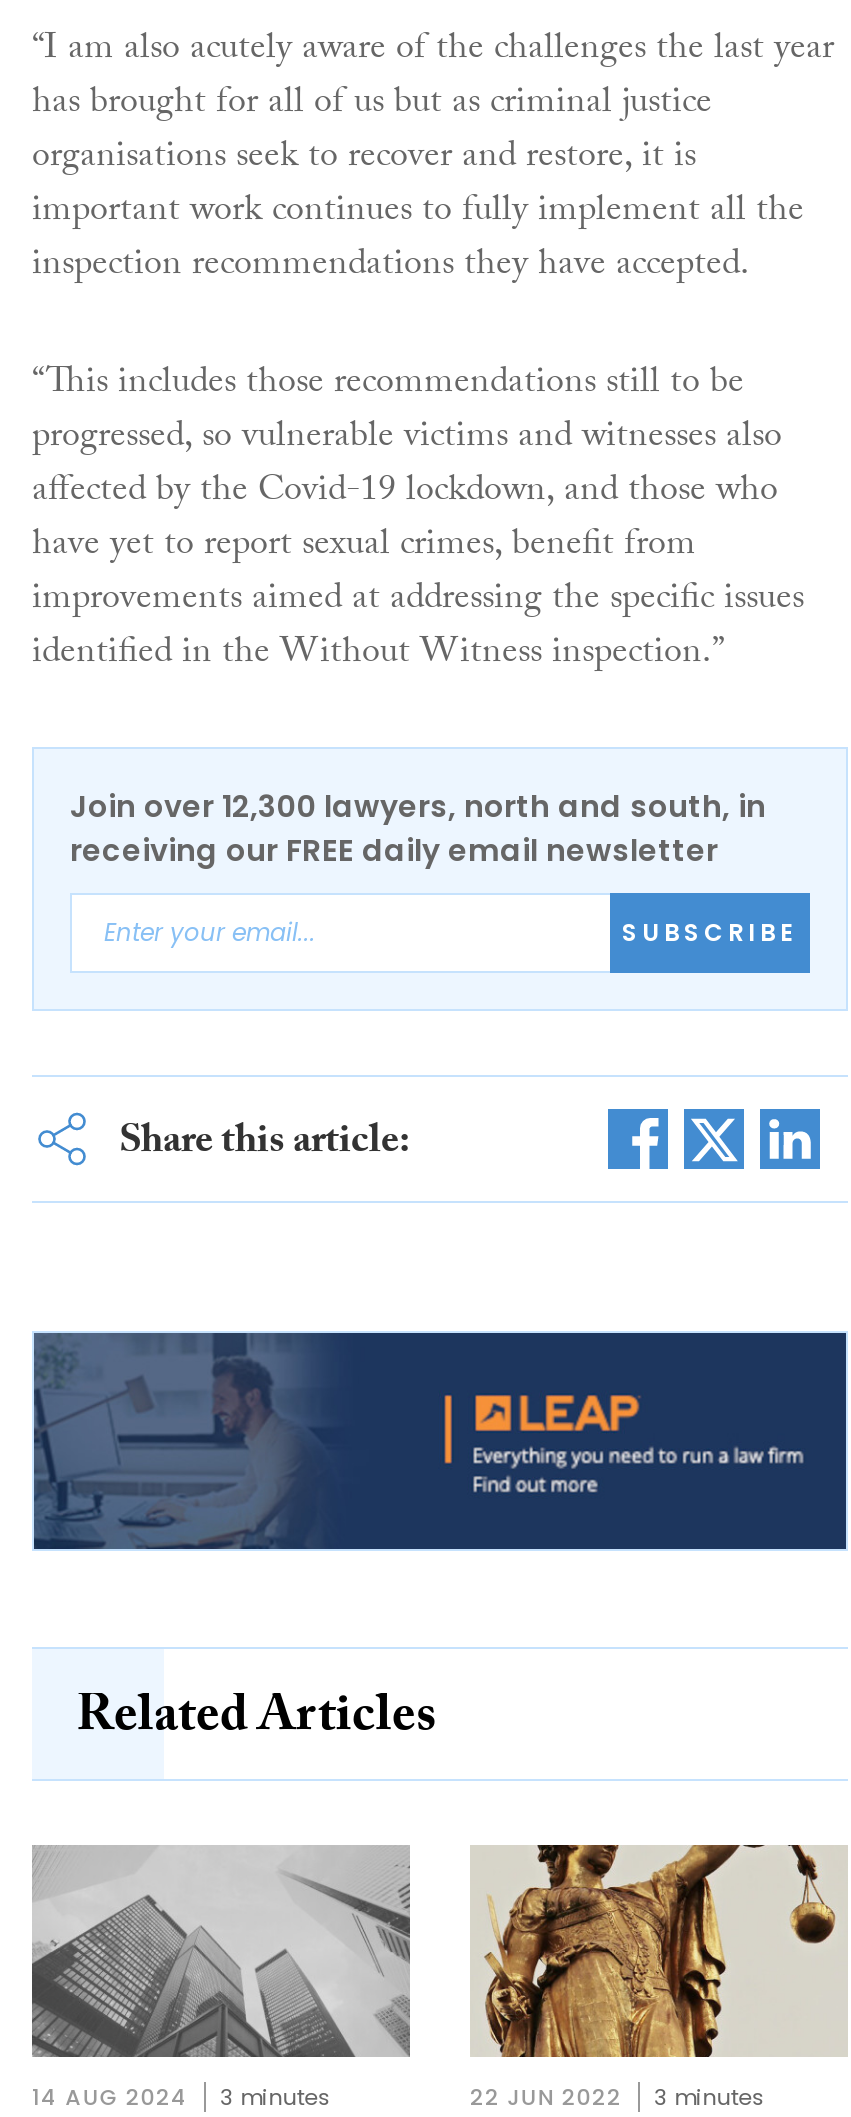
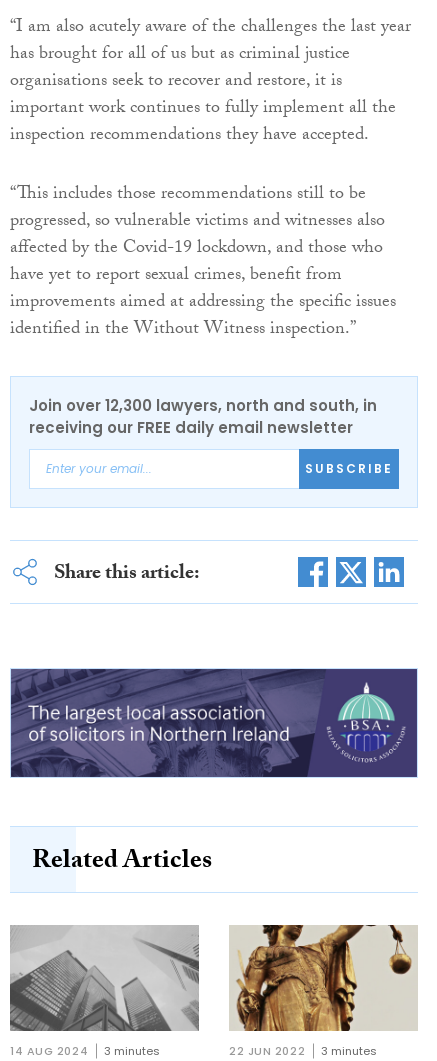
[34,1333,842,1547] [image] -> [11,669,417,777] [image]

